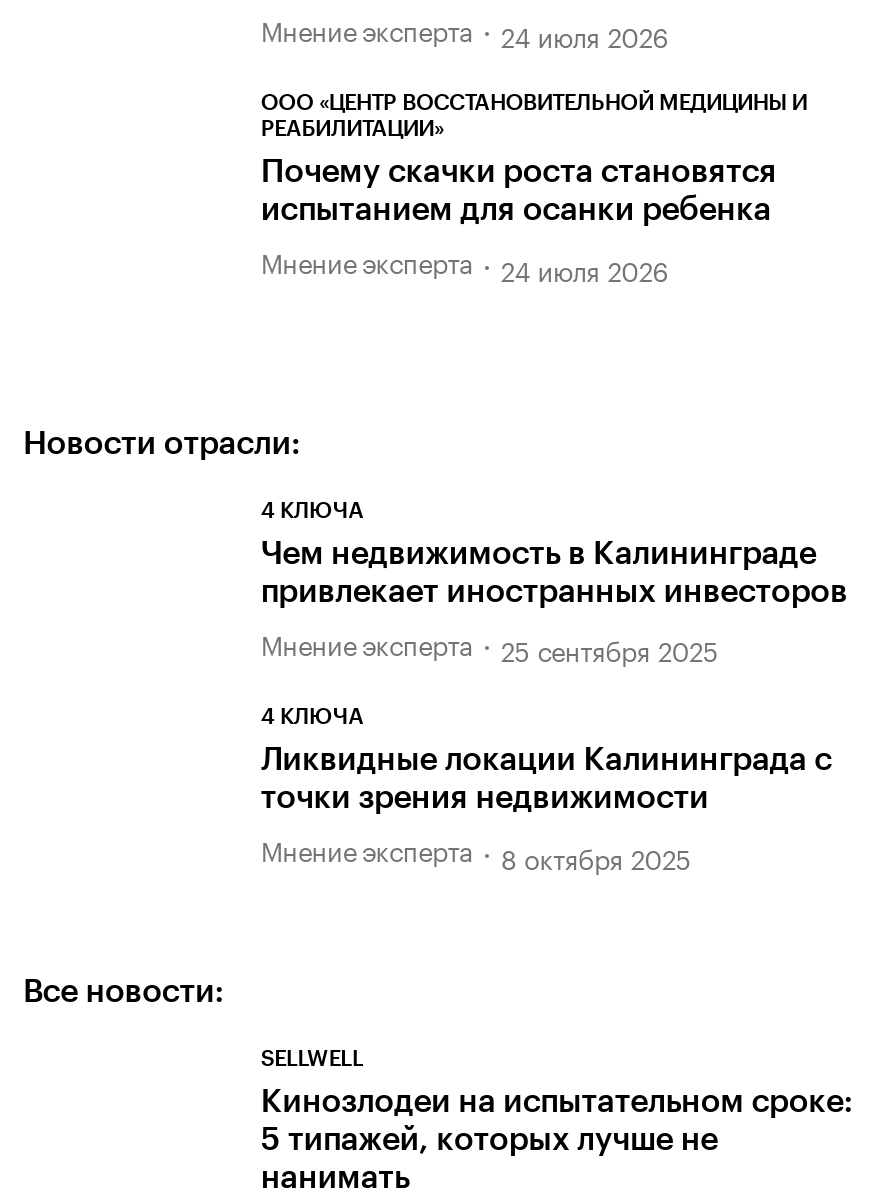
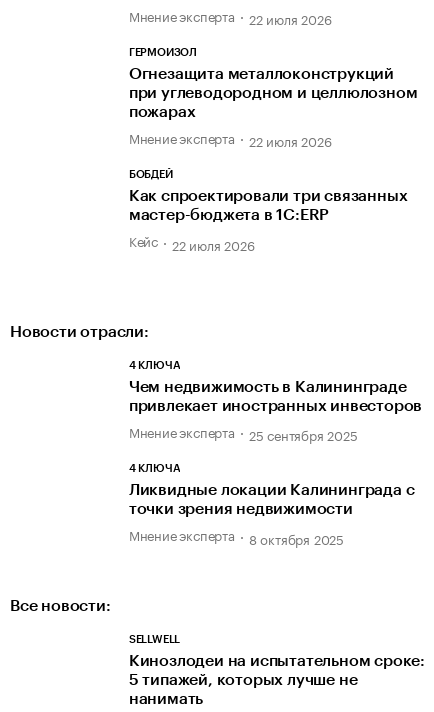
[261,9,668,55] Мнение эксперта 24 июля 2026 -> [129,5,331,28] Мнение эксперта 22 июля 2026
[261,93,807,141] ООО «ЦЕНТР ВОССТАНОВИТЕЛЬНОЙ МЕДИЦИНЫ И | РЕАБИЛИТАЦИИ» -> [129,47,197,58] ГЕРМОИЗОЛ
[261,157,777,227] Почему скачки роста становятся | испытанием для осанки ребенка -> [129,66,417,120] Огнезащита металлоконструкций | при углеводородном и целлюлозном | пожарах
[501,248,668,288] 24 июля 2026 -> [129,130,407,254] 22 июля 2026 | БОБДЕЙ | Как спроектировали три связанных | мастер-бюджета в 1С:ERP | Кейс | 22 июля 2026

